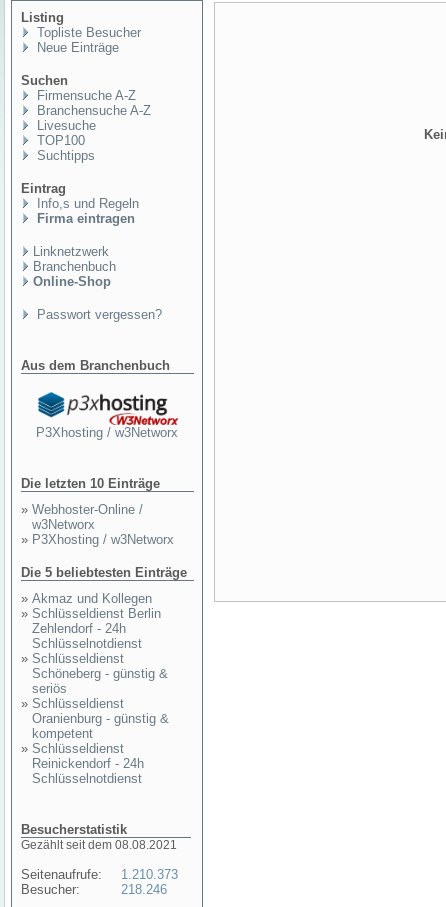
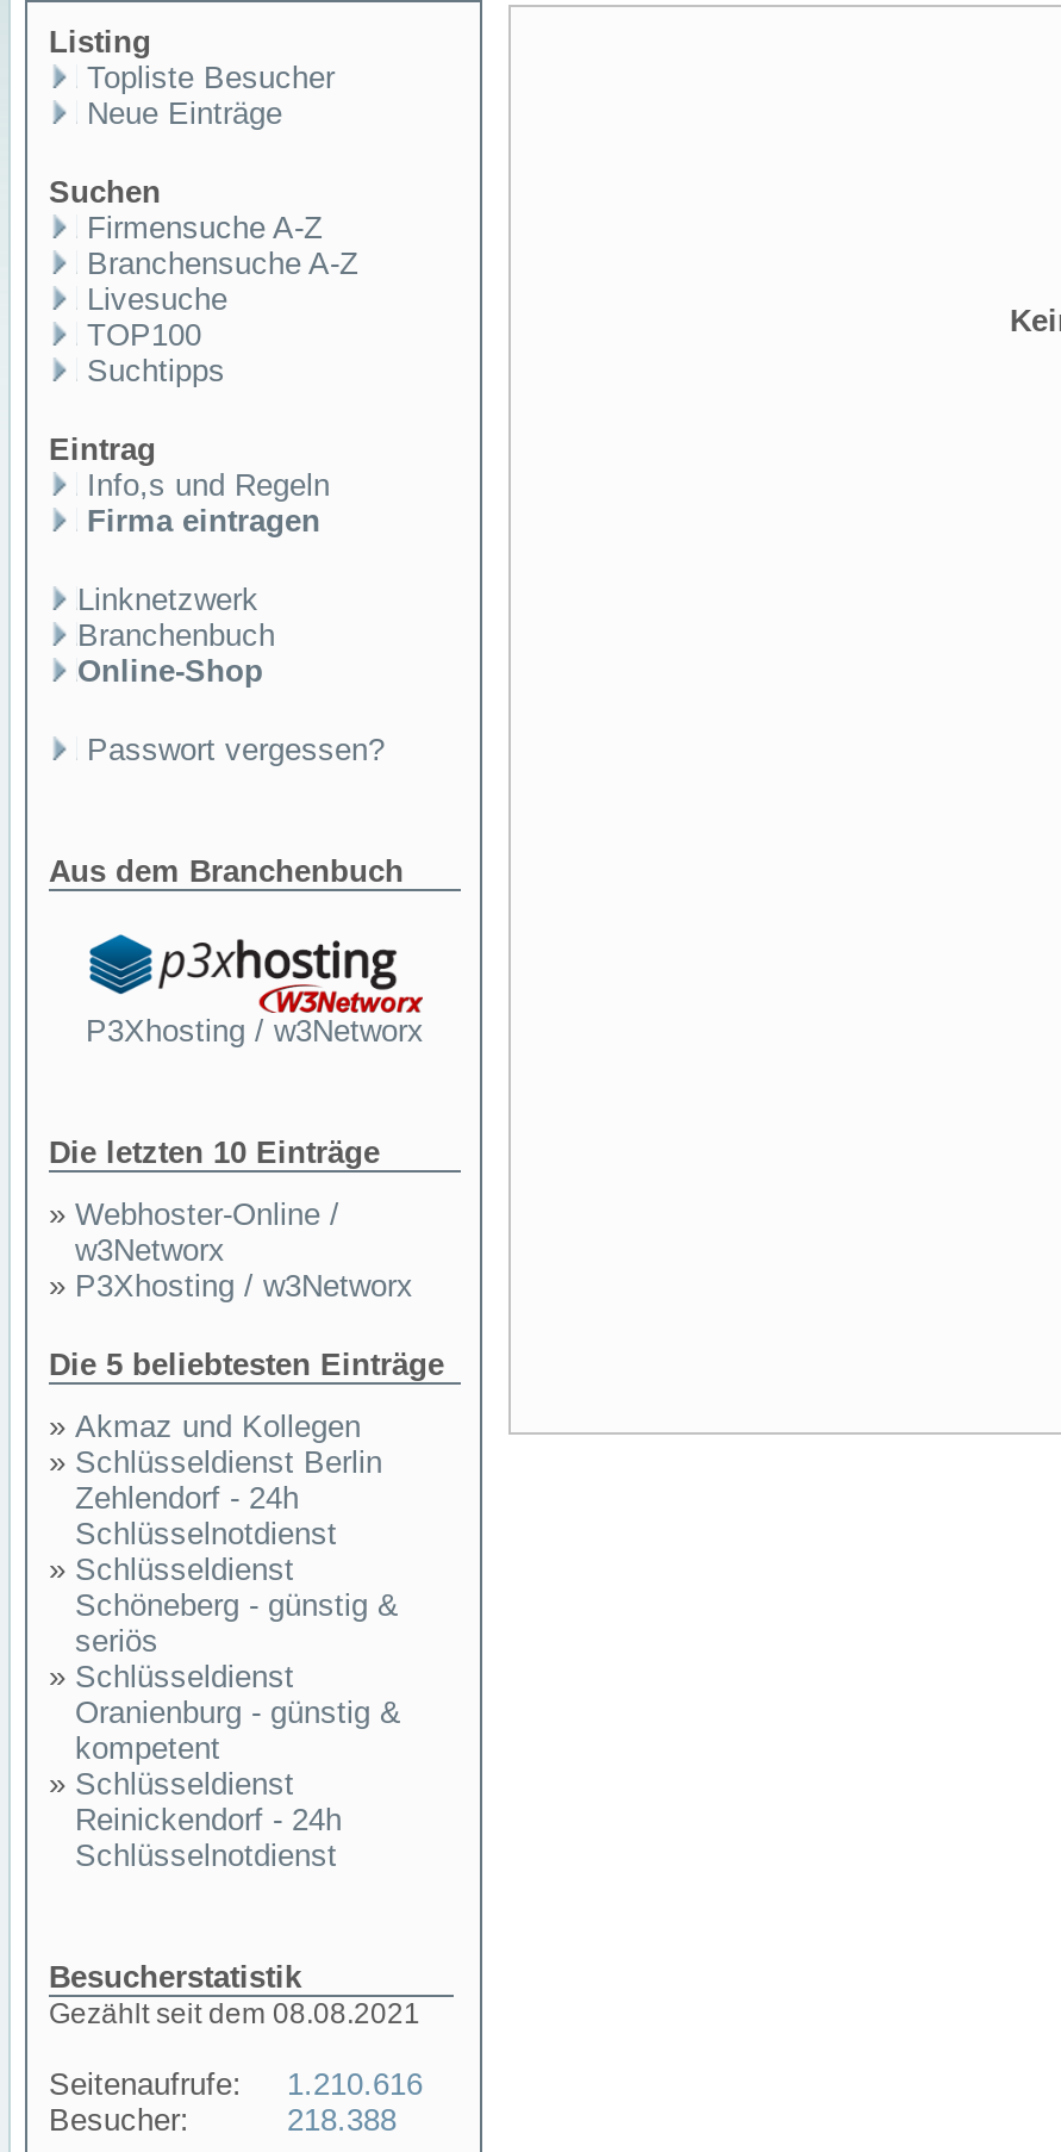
[21,867,178,882] Seitenaufrufe: 1.210.373 -> [49,2066,423,2102] Seitenaufrufe: 1.210.616
[121,882,167,897] 218.246 -> [287,2102,397,2138] 218.388

